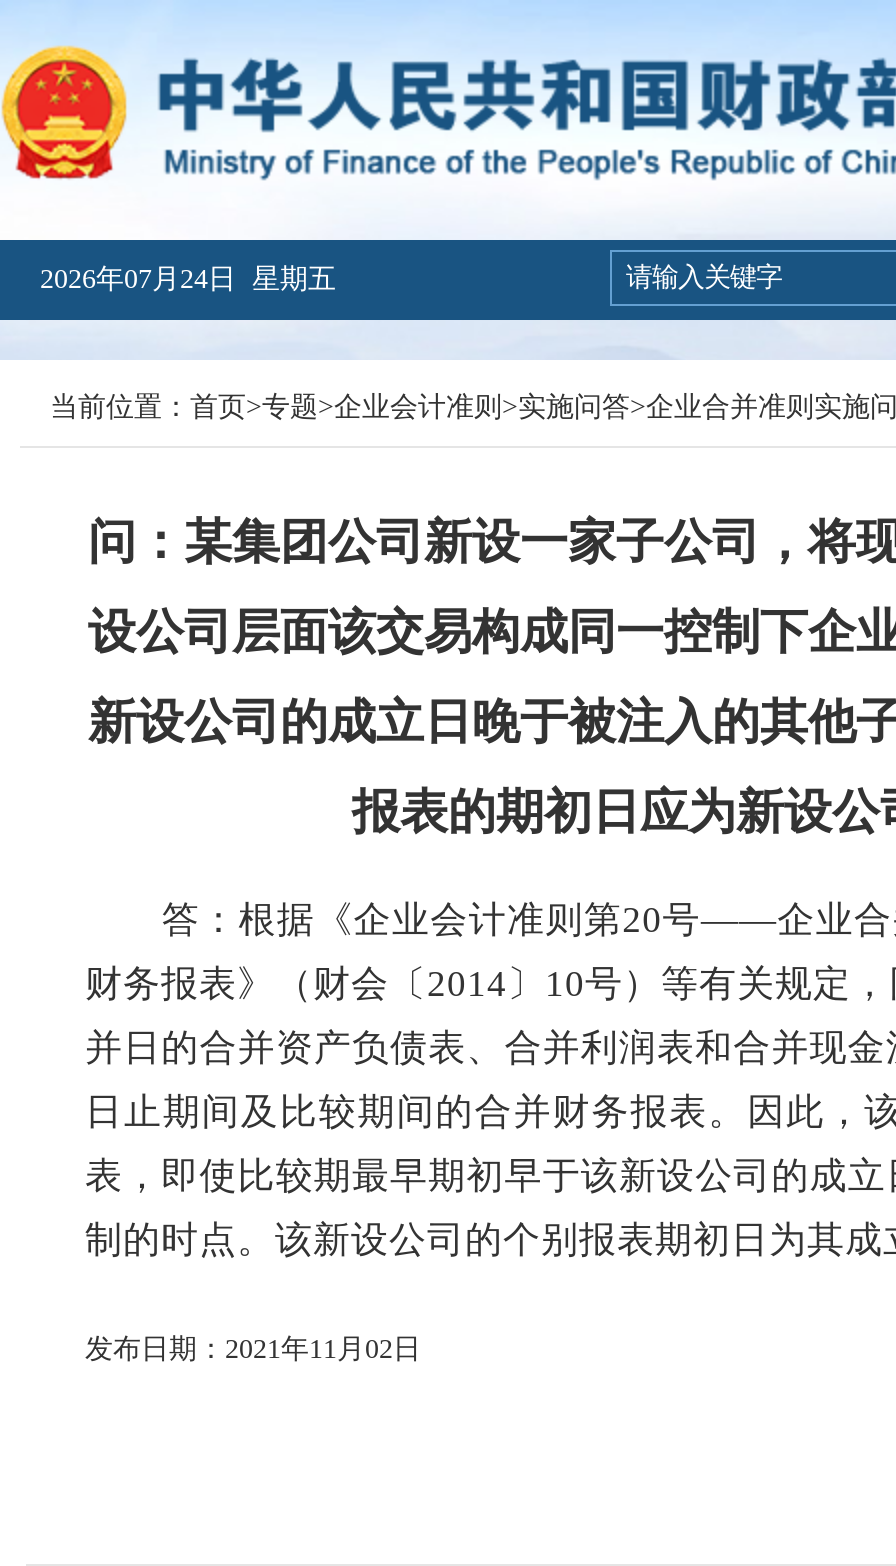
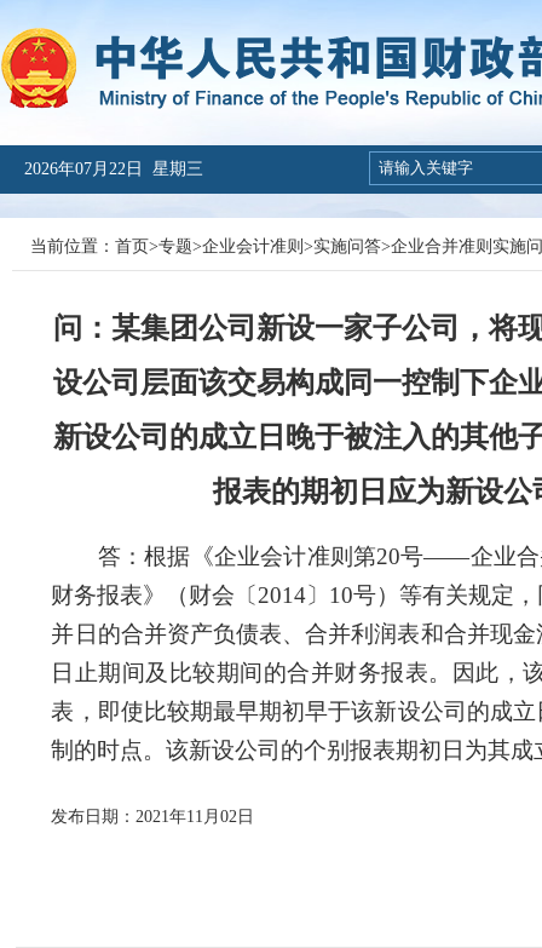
[40,264,336,294] 2026年07月24日 星期五 -> [24,160,203,178] 2026年07月22日 星期三

